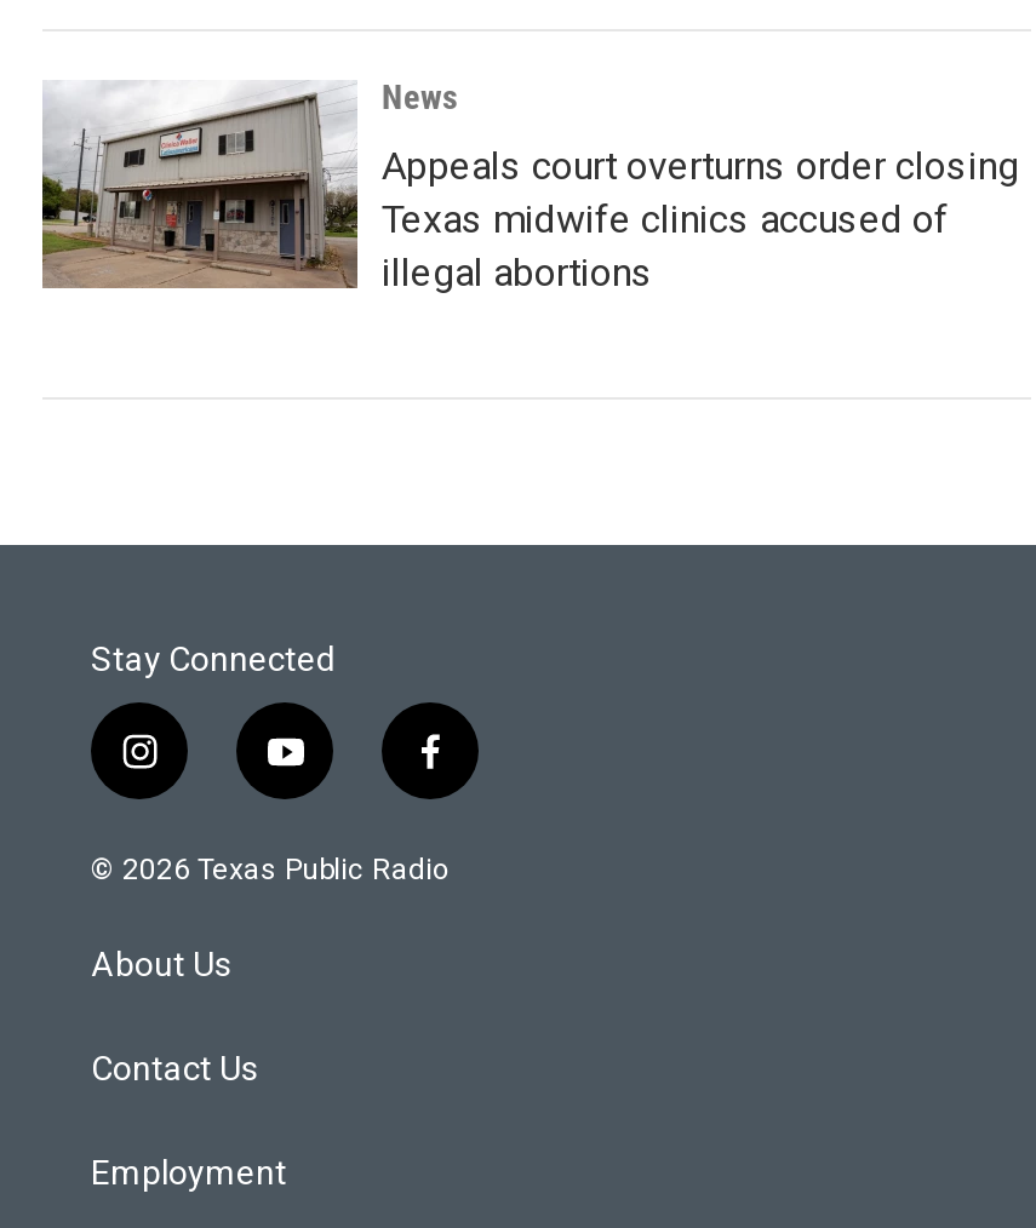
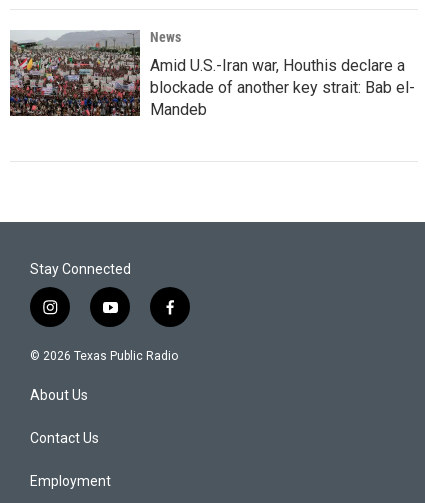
[42,82,1019,296] [image] | Appeals court overturns order closing | Texas midwife clinics accused of | illegal abortions -> [10,30,415,119] [image] | Amid U.S.-Iran war, Houthis declare a | blockade of another key strait: Bab el- | Mandeb

